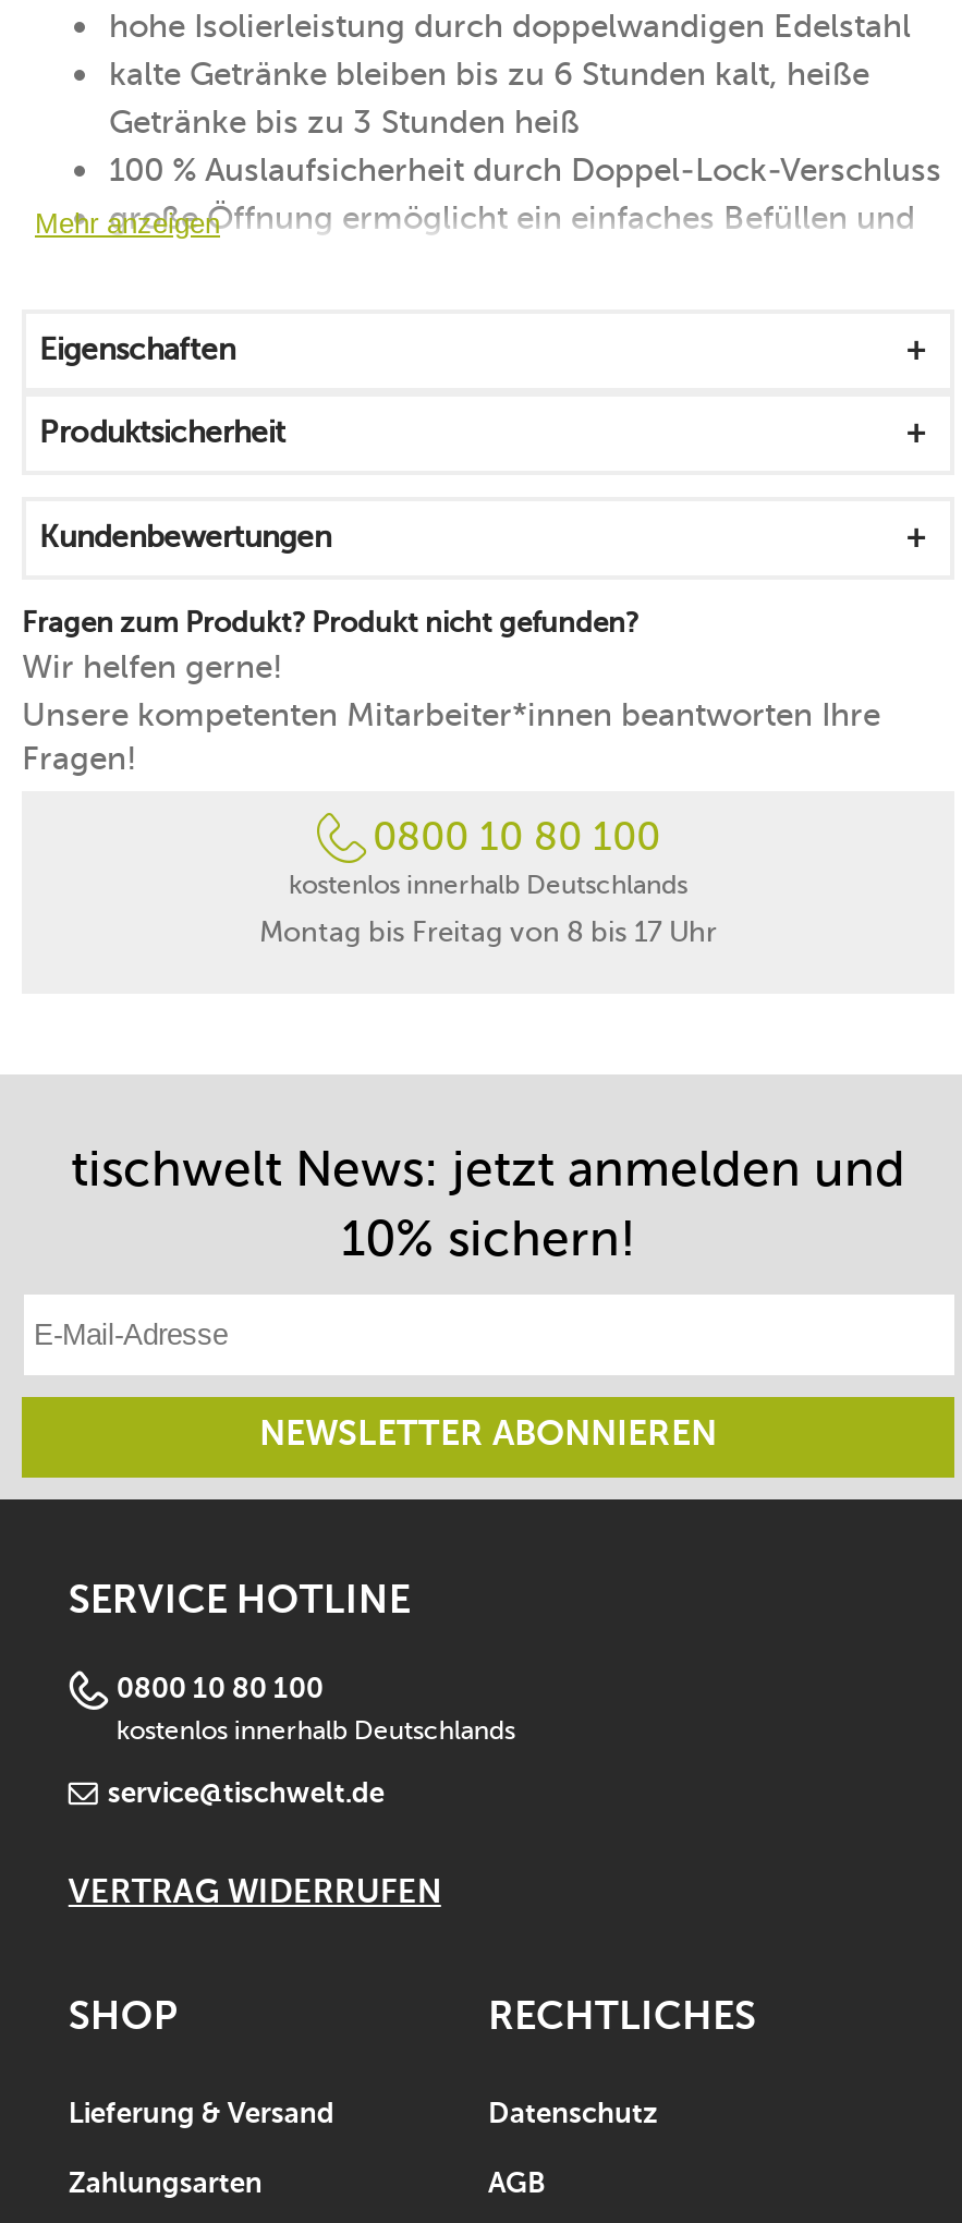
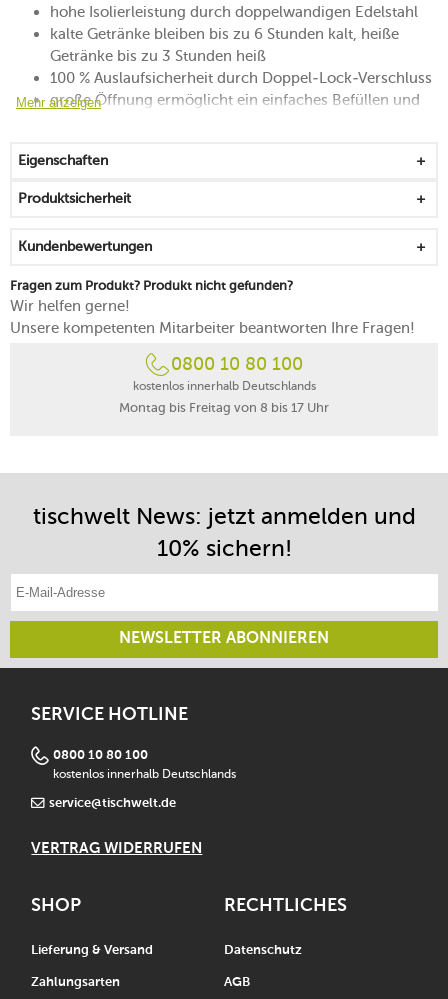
[22,695,880,777] Unsere kompetenten Mitarbeiter*innen beantworten Ihre | Fragen! -> [10,319,415,337] Unsere kompetenten Mitarbeiter beantworten Ihre Fragen!

